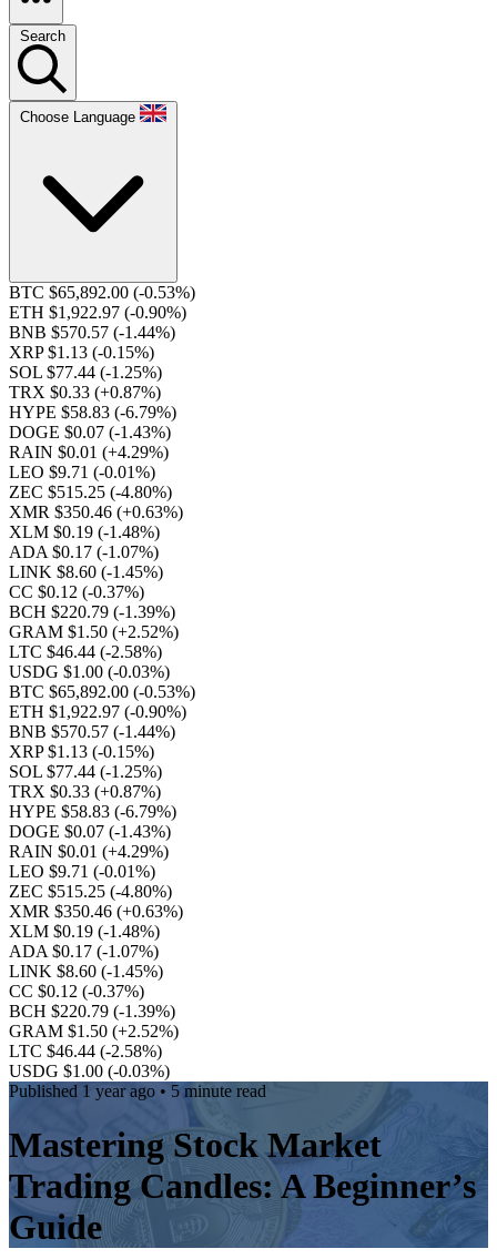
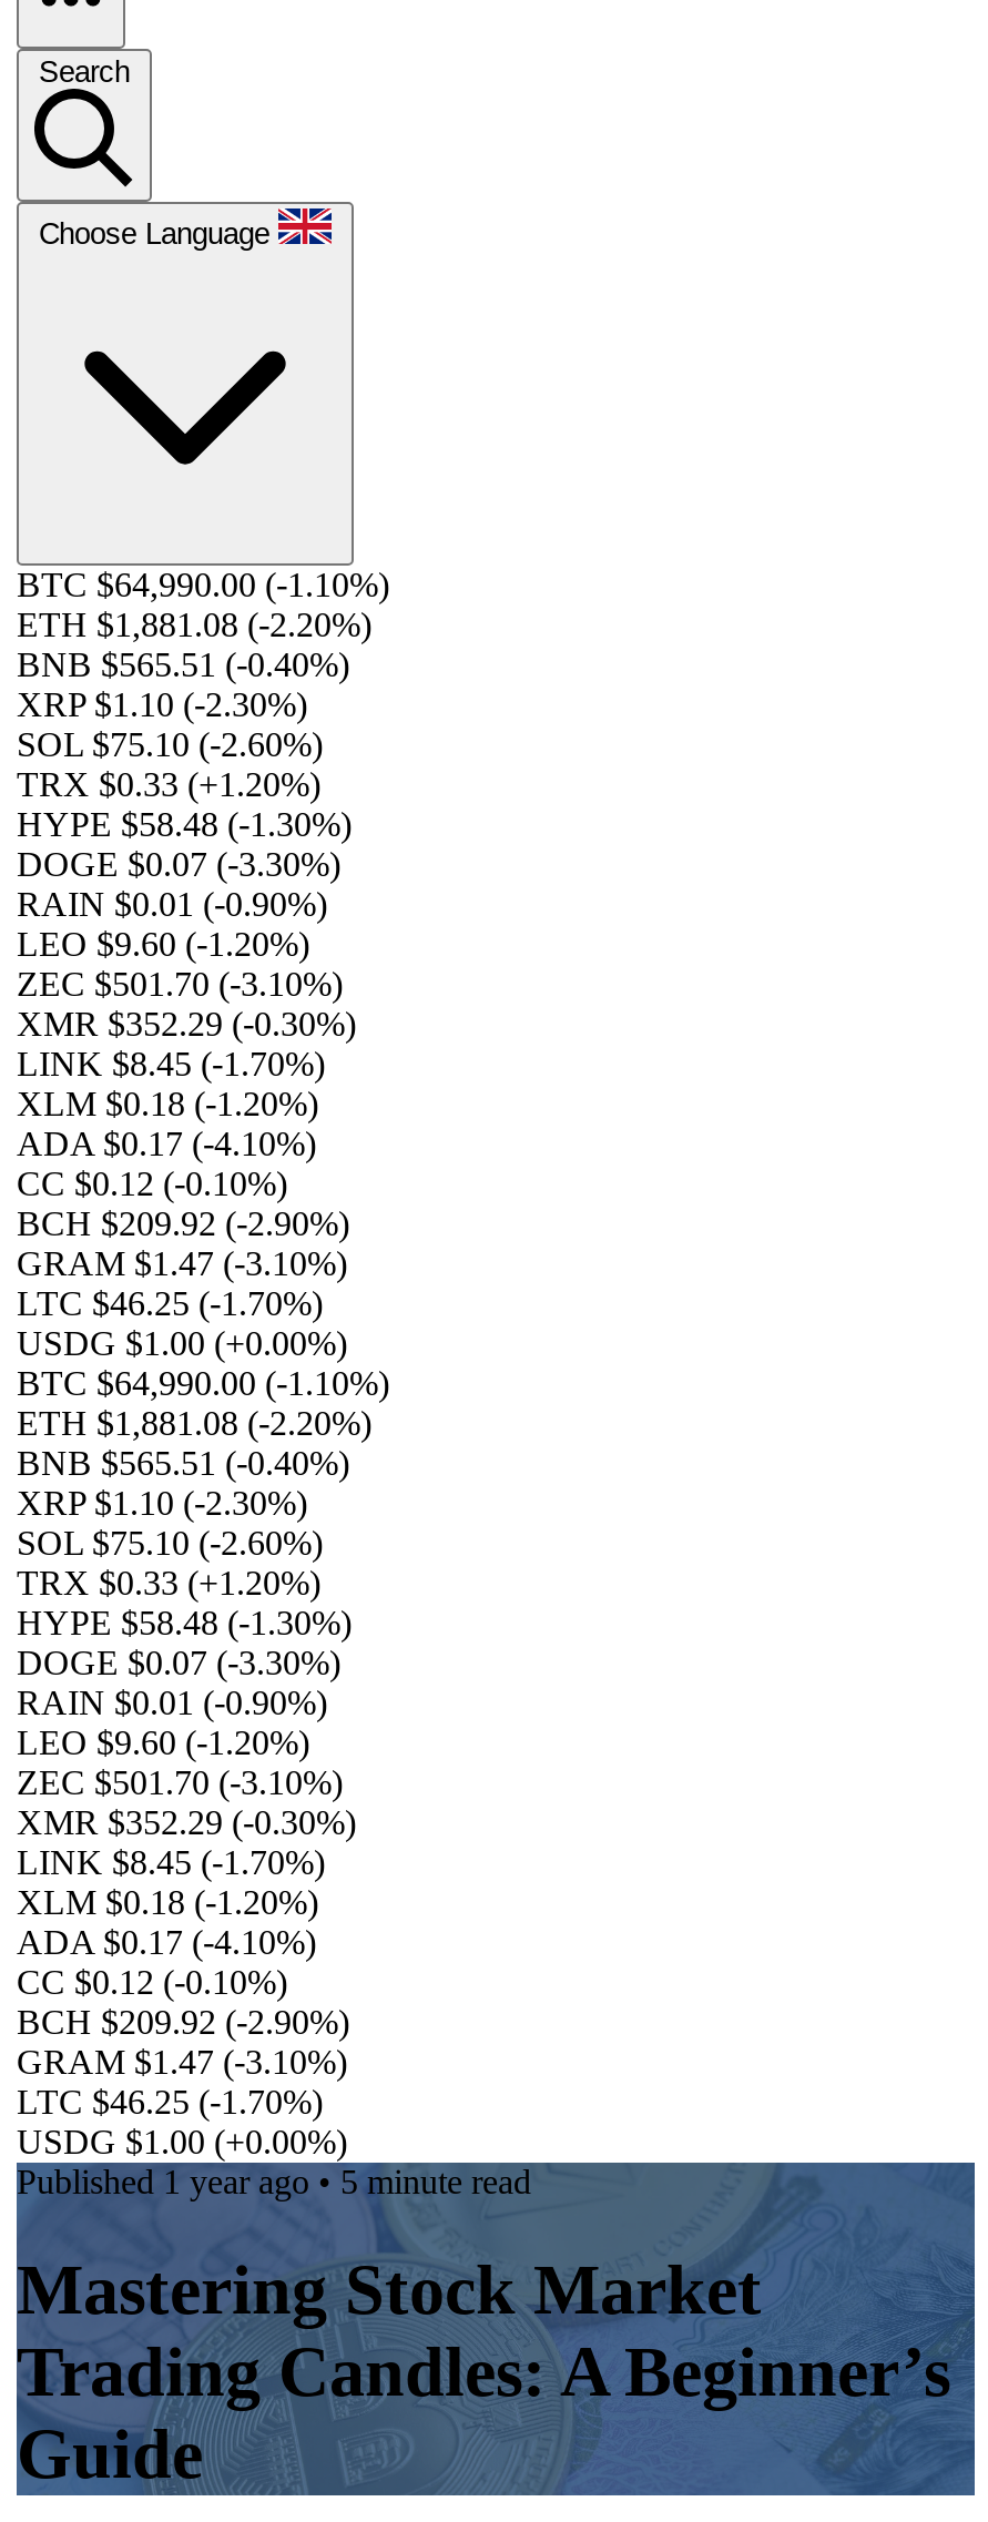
[9,283,195,1080] BTC $65,892.00(-0.53%) | ETH $1,922.97 (-0.90%) | BNB $570.57 (-1.44%) | XRP $1.13 (-0.15%) | SOL $77.44(-1.25%) | TRX $0.33 (+0.87%) | HYPE $58.83 (-6.79%) | DOGE $0.07 (-1.43%) | RAIN $0.01 (+4.29%) | LEO $9.71 (-0.01%) | ZEC $515.25 (-4.80%) | XMR $350.46(+0.63%) | XLM $0.19 (-1.48%) | ADA $0.17 (-1.07%) | LINK $8.60 (-1.45%) | CC $0.12 (-0.37%) | BCH $220.79 (-1.39%) | GRAM $1.50 (+2.52%) | LTC $46.44 (-2.58%) | USDG $1.00(-0.03%) | BTC $65,892.00 (-0.53%) | ETH $1,922.97 (-0.90%) | BNB $570.57 (-1.44%) | XRP $1.13 (-0.15%) | SOL $77.44(-1.25%) | TRX $0.33 (+0.87%) | HYPE $58.83 (-6.79%) | DOGE $0.07 (-1.43%) | RAIN $0.01 (+4.29%) | LEO $9.71 (-0.01%) | ZEC $515.25 (-4.80%) | XMR $350.46(+0.63%) | XLM $0.19 (-1.48%) | ADA $0.17 (-1.07%) | LINK $8.60 (-1.45%) | CC $0.12 (-0.37%) | BCH $220.79 (-1.39%) | GRAM $1.50 (+2.52%) | LTC $46.44 (-2.58%) | USDG $1.00(-0.03%) -> [17,566,389,2160] BTC $64,990.00(-1.10%) | ETH $1,881.08 (-2.20%) | BNB $565.51 (-0.40%) | XRP $1.10 (-2.30%) | SOL $75.10(-2.60%) | TRX $0.33 (+1.20%) | HYPE $58.48 (-1.30%) | DOGE $0.07 (-3.30%) | RAIN $0.01 (-0.90%) | LEO $9.60 (-1.20%) | ZEC $501.70 (-3.10%) | XMR $352.29(-0.30%) | LINK $8.45 (-1.70%) | XLM $0.18 (-1.20%) | ADA $0.17 (-4.10%) | CC $0.12 (-0.10%) | BCH $209.92 (-2.90%) | GRAM $1.47 (-3.10%) | LTC $46.25 (-1.70%) | USDG $1.00(+0.00%) | BTC $64,990.00 (-1.10%) | ETH $1,881.08 (-2.20%) | BNB $565.51 (-0.40%) | XRP $1.10 (-2.30%) | SOL $75.10(-2.60%) | TRX $0.33 (+1.20%) | HYPE $58.48 (-1.30%) | DOGE $0.07 (-3.30%) | RAIN $0.01 (-0.90%) | LEO $9.60 (-1.20%) | ZEC $501.70 (-3.10%) | XMR $352.29(-0.30%) | LINK $8.45 (-1.70%) | XLM $0.18 (-1.20%) | ADA $0.17 (-4.10%) | CC $0.12 (-0.10%) | BCH $209.92 (-2.90%) | GRAM $1.47 (-3.10%) | LTC $46.25 (-1.70%) | USDG $1.00(+0.00%)

